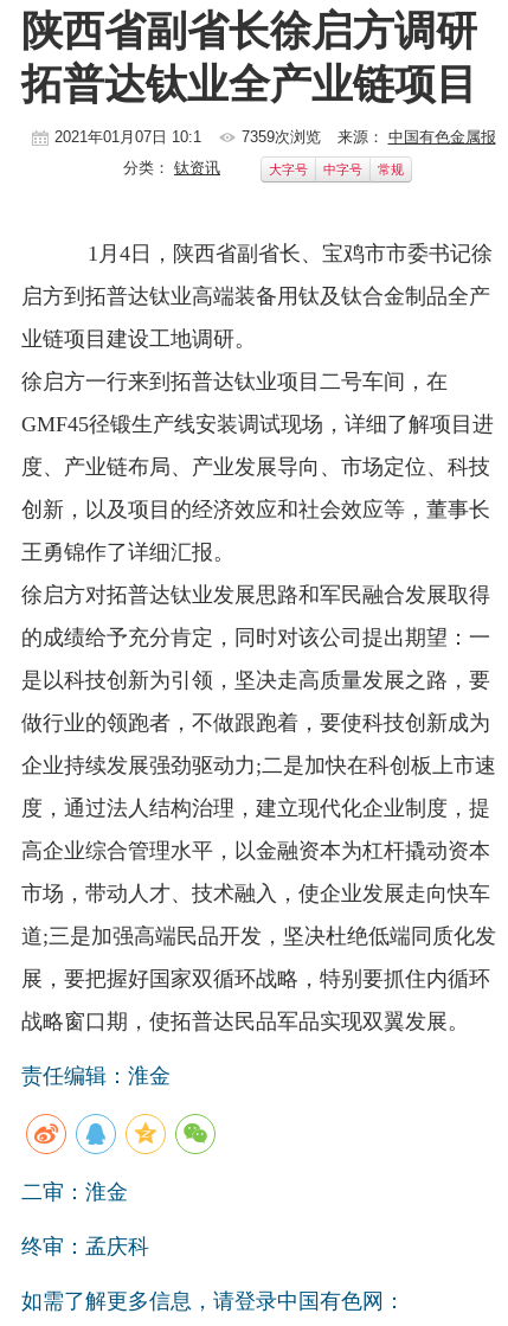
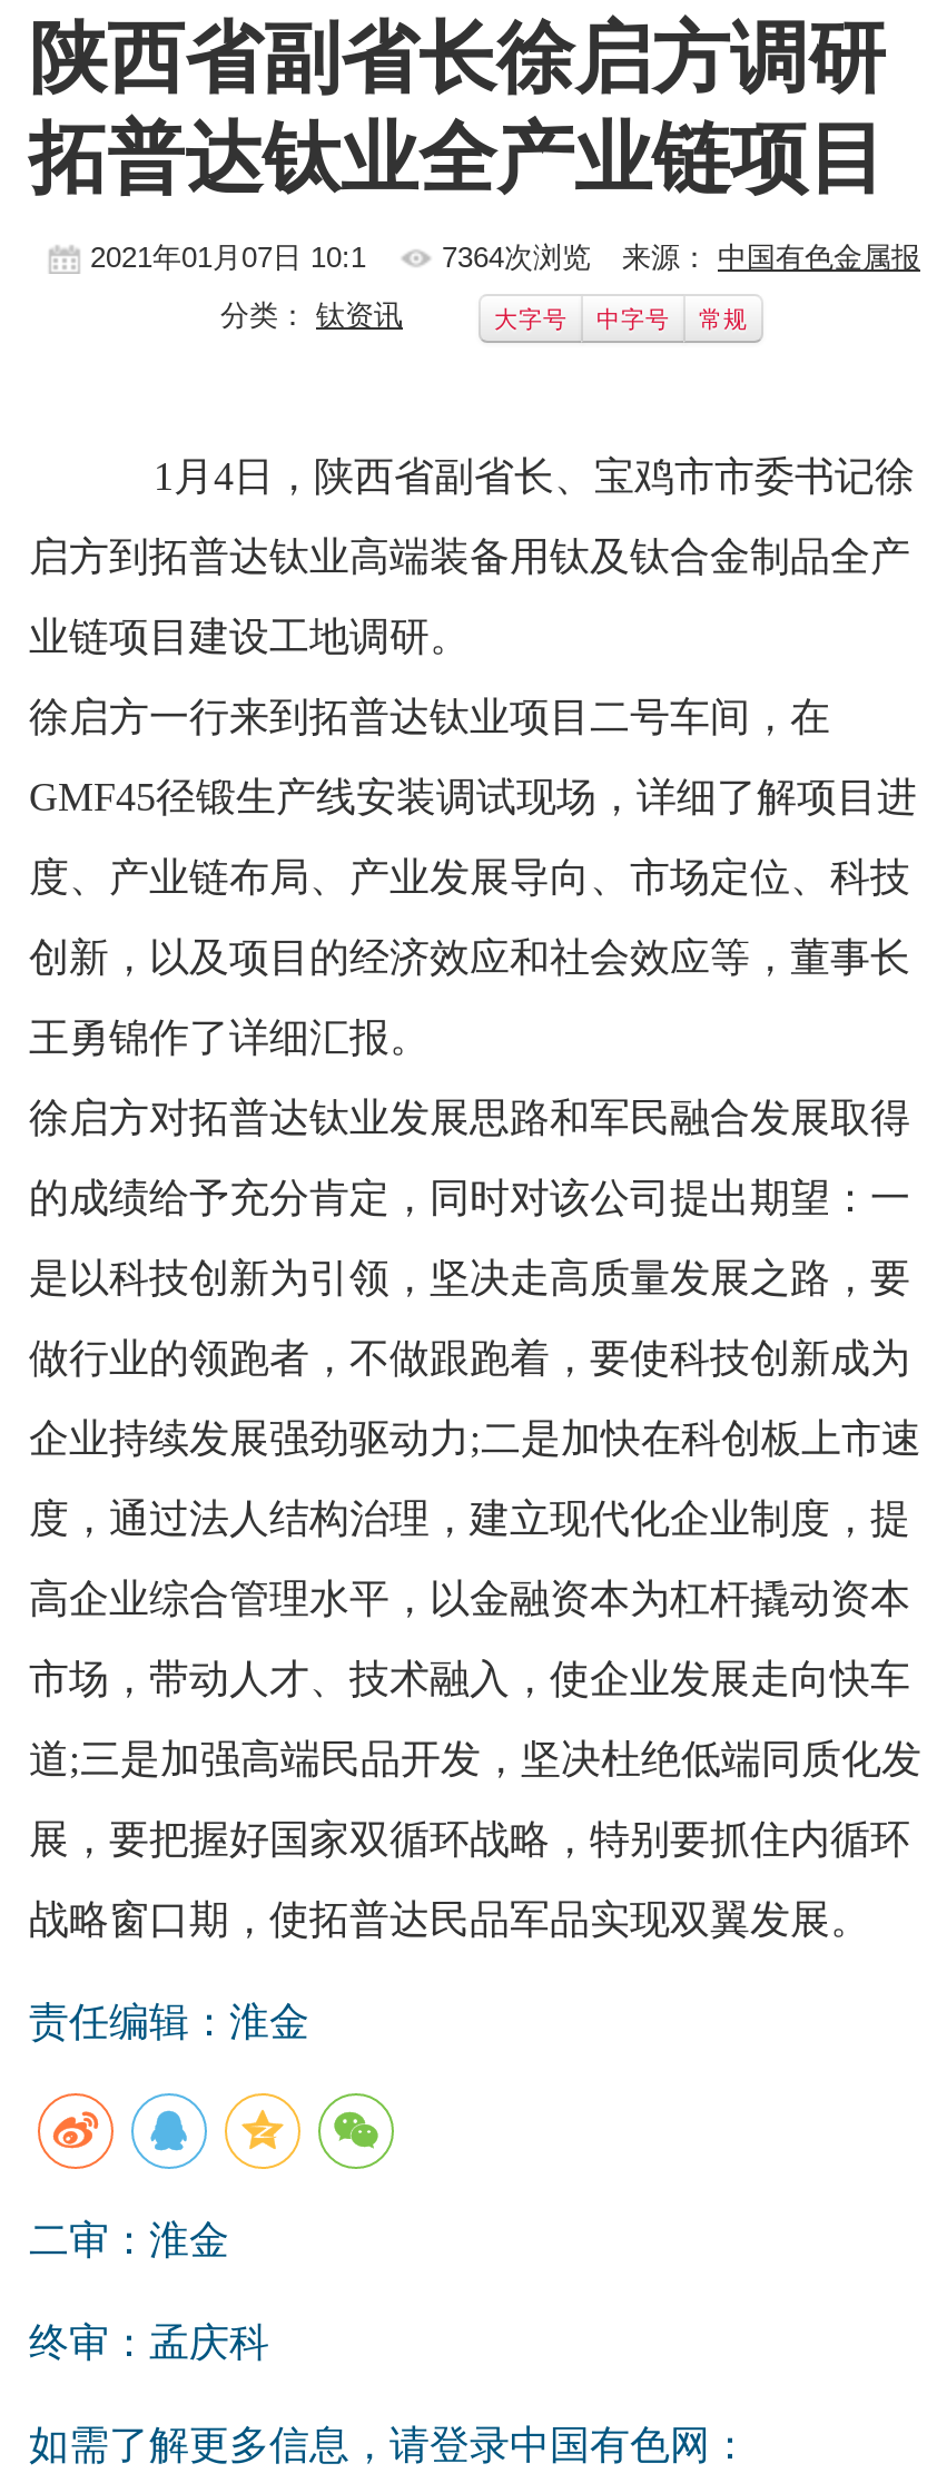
[241,128,320,146] 7359次浏览 -> [442,241,591,274] 7364次浏览

